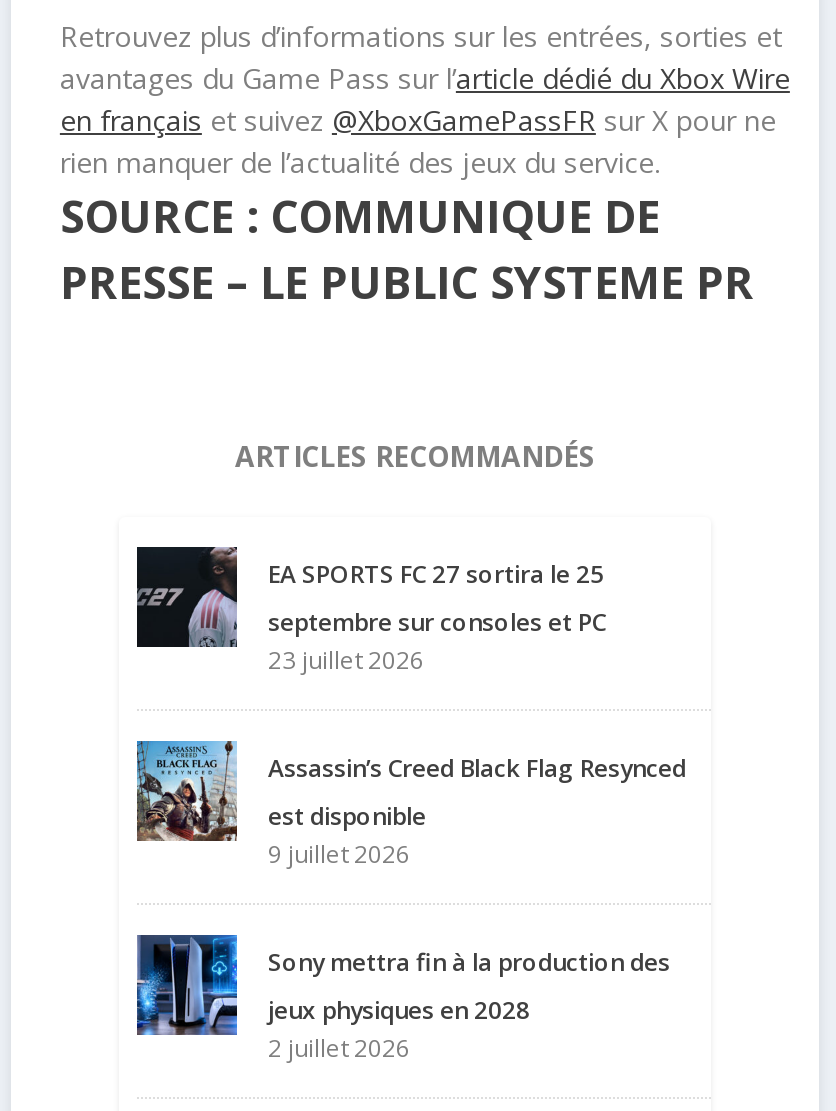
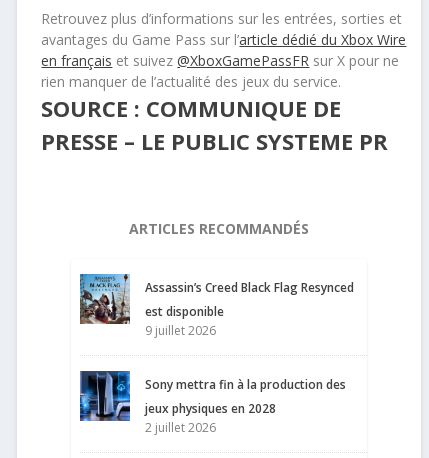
[135,545,606,677] [image] | EA SPORTS FC 27 sortira le 25 | septembre sur consoles et PC | 23 juillet 2026 -> none

